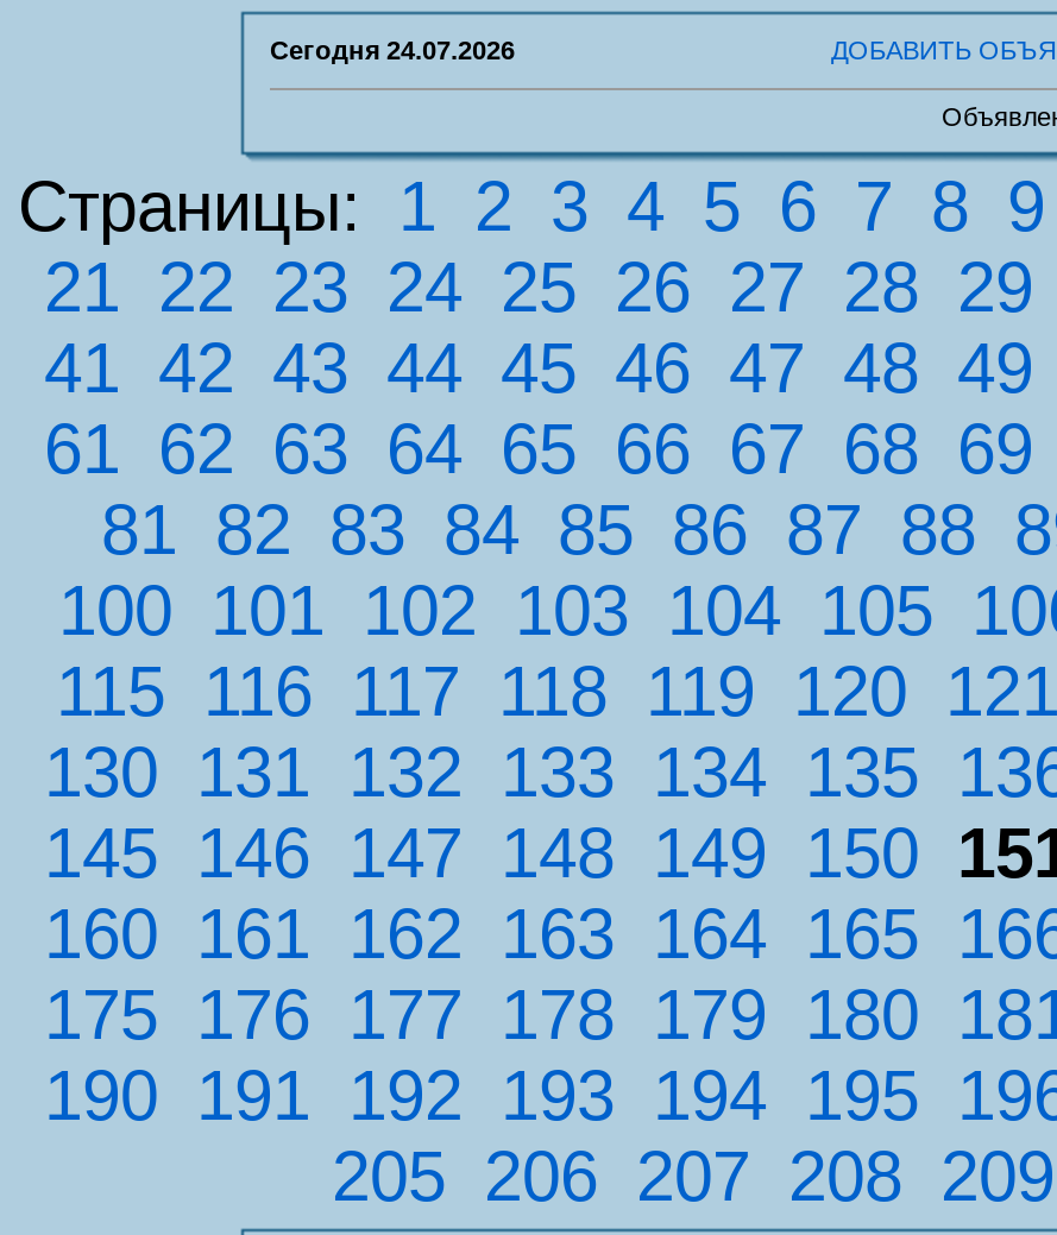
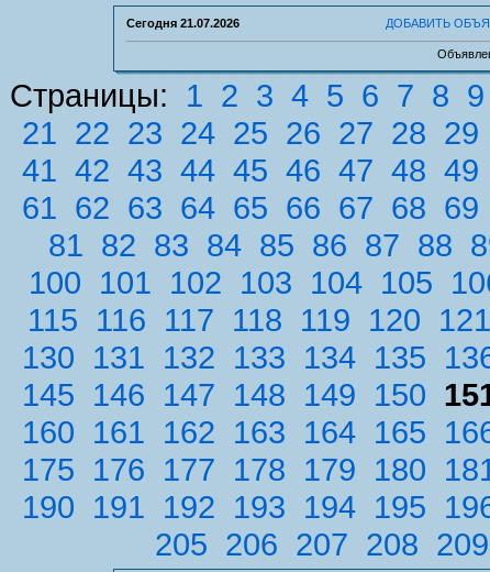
[270,36,515,65] Сегодня 24.07.2026 -> [126,17,240,30] Сегодня 21.07.2026

